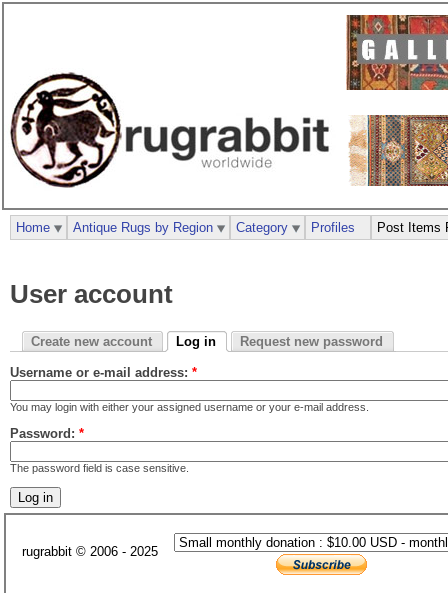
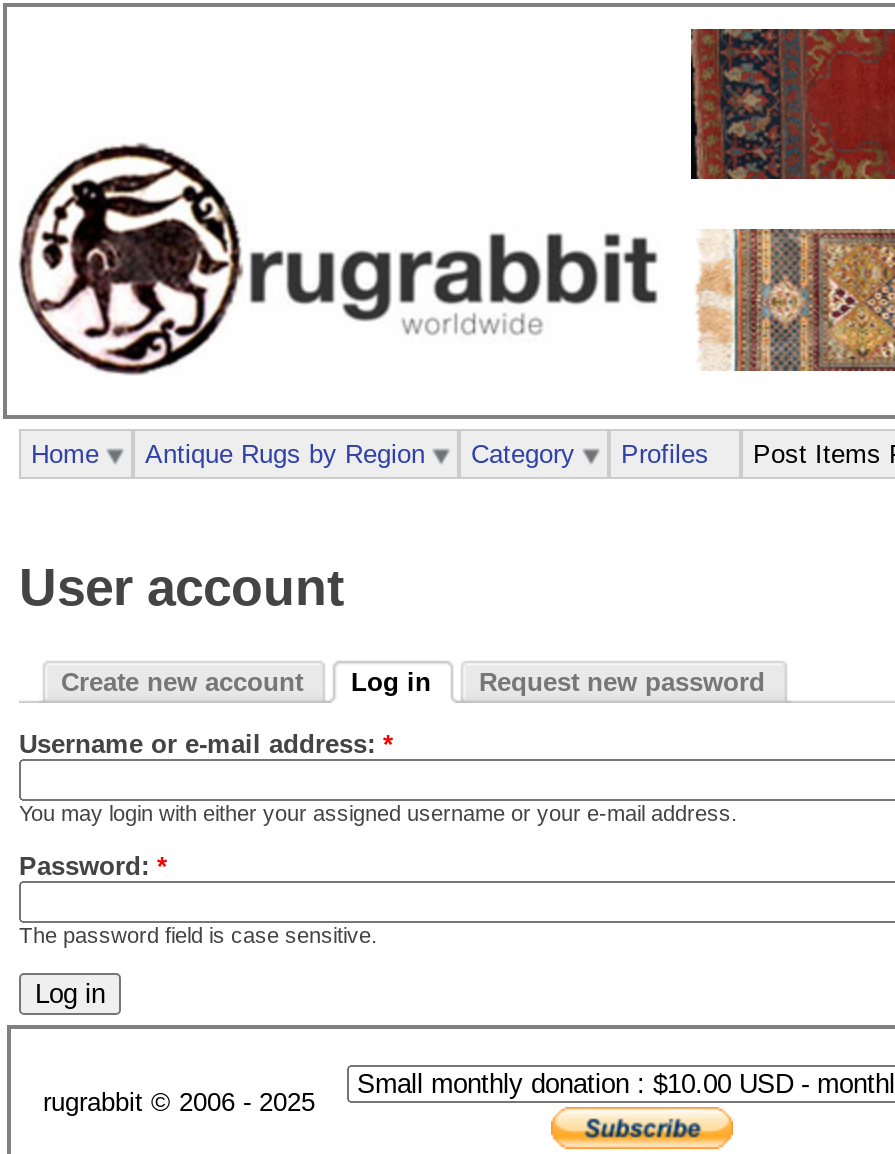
[346,14,445,91] [image] -> [689,27,889,181] [image]

